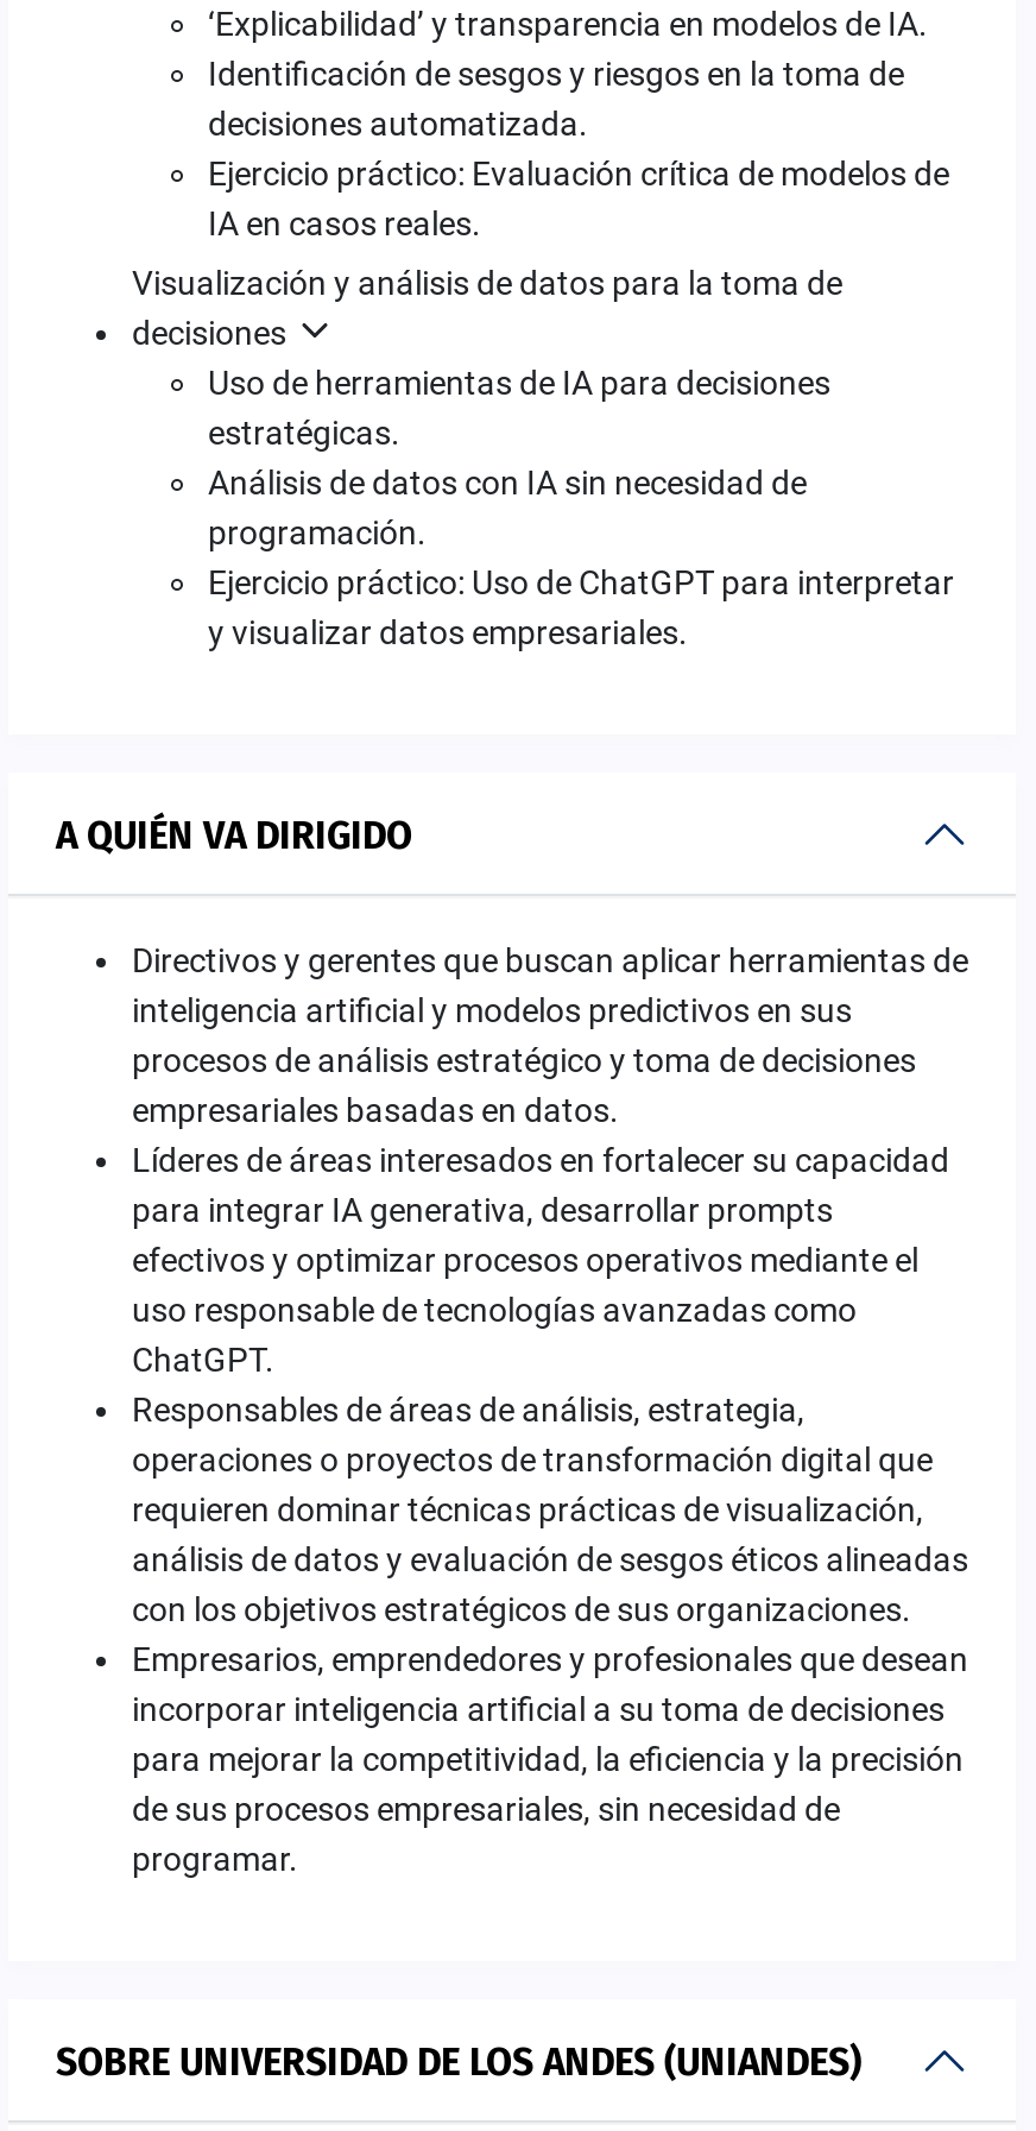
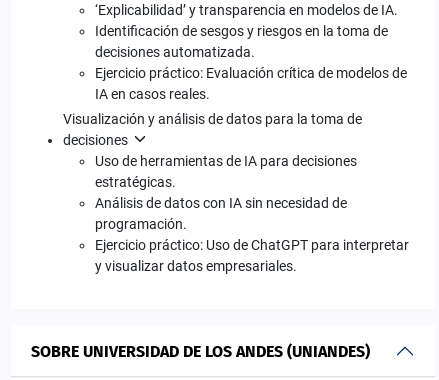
[56,812,968,1878] A QUIÉN VA DIRIGIDO | Directivos y gerentes que buscan aplicar herramientas de | inteligencia artificial y modelos predictivos en sus | procesos de análisis estratégico y toma de decisiones | empresariales basadas en datos. | Líderes de áreas interesados en fortalecer su capacidad | para integrar IA generativa, desarrollar prompts | efectivos y optimizar procesos operativos mediante el | uso responsable de tecnologías avanzadas como | ChatGPT. | Responsables de áreas de análisis, estrategia, | operaciones o proyectos de transformación digital que | requieren dominar técnicas prácticas de visualización, | análisis de datos y evaluación de sesgos éticos alineadas | con los objetivos estratégicos de sus organizaciones. | Empresarios, emprendedores y profesionales que desean | incorporar inteligencia artificial a su toma de decisiones | para mejorar la competitividad, la eficiencia y la precisión | de sus procesos empresariales, sin necesidad de | programar. -> none

